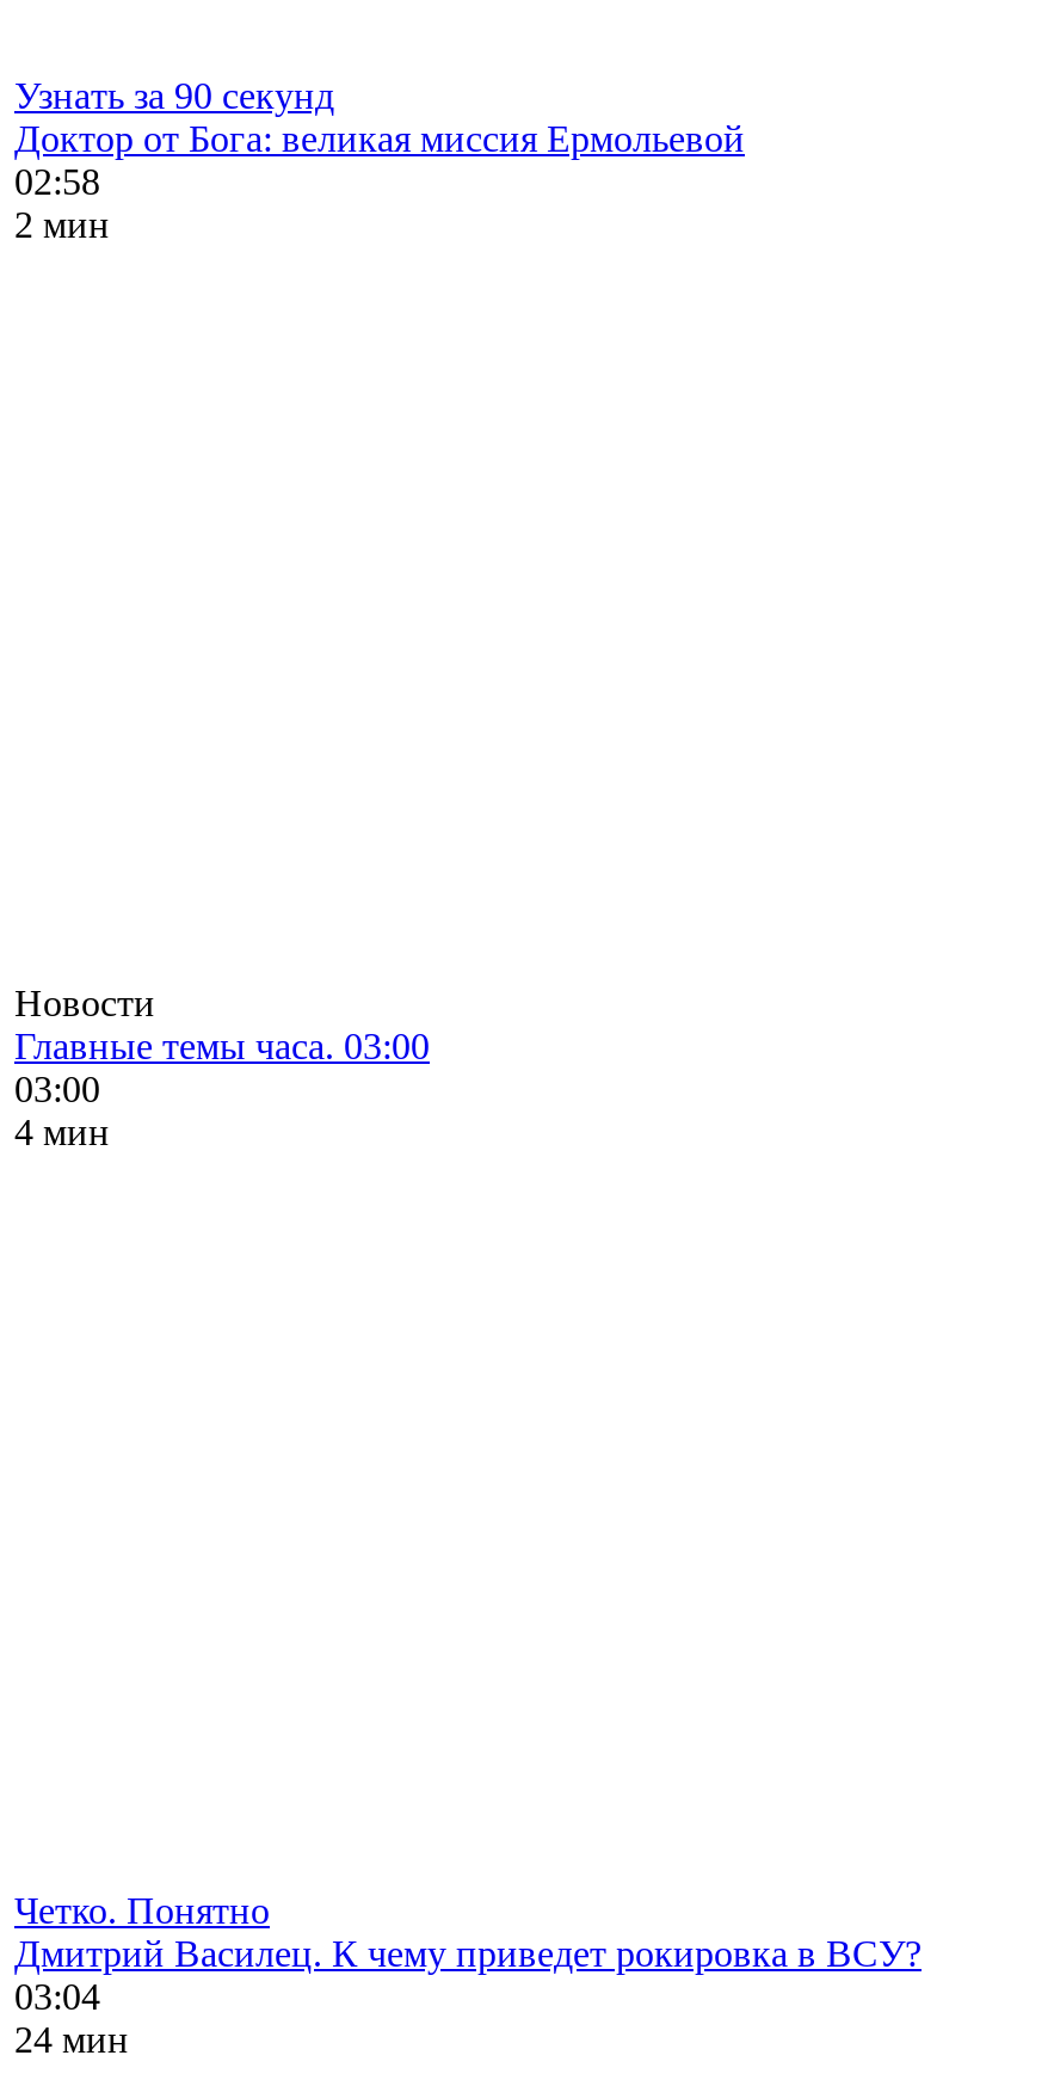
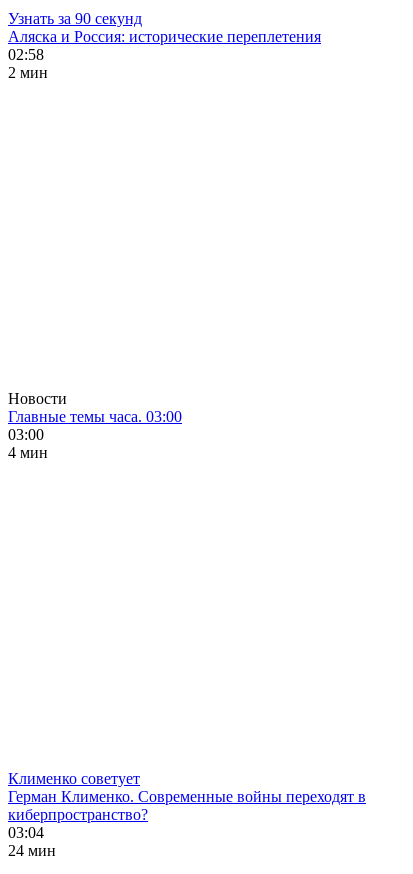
[14,118,745,159] Доктор от Бога: великая миссия Ермольевой -> [8,28,321,45] Аляска и Россия: исторические переплетения
[14,1890,922,1974] Четко. Понятно | Дмитрий Василец. К чему приведет рокировка в ВСУ? -> [8,770,366,823] Клименко советует | Герман Клименко. Современные войны переходят в | киберпространство?

